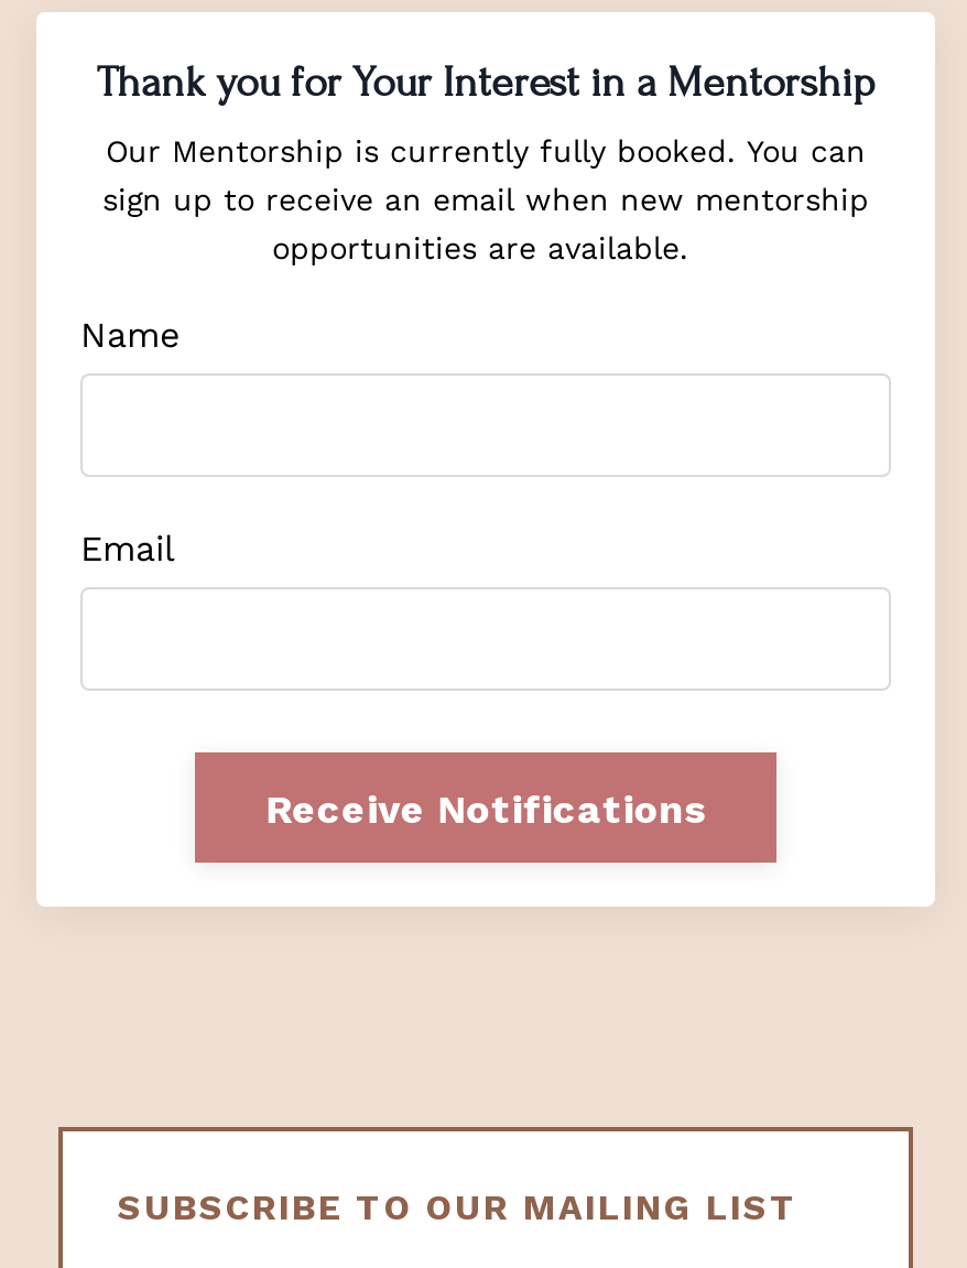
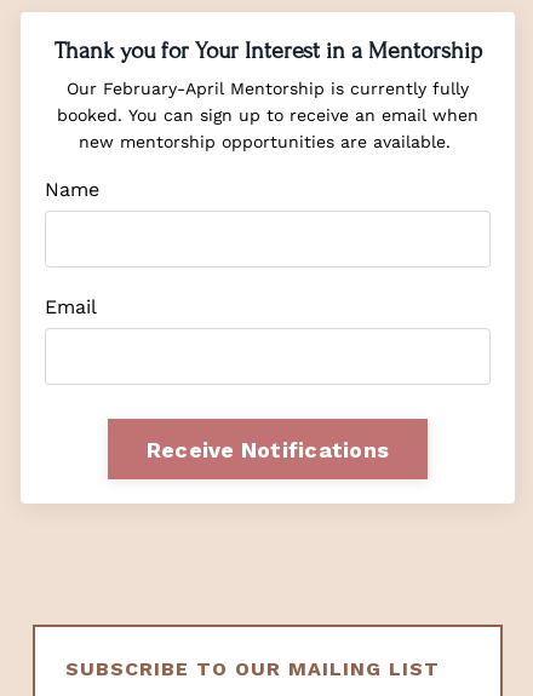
[102,134,869,266] Our Mentorship is currently fully booked. You can | sign up to receive an email when new mentorship | opportunities are available. -> [57,79,478,152] Our February-April Mentorship is currently fully | booked. You can sign up to receive an email when | new mentorship opportunities are available.

